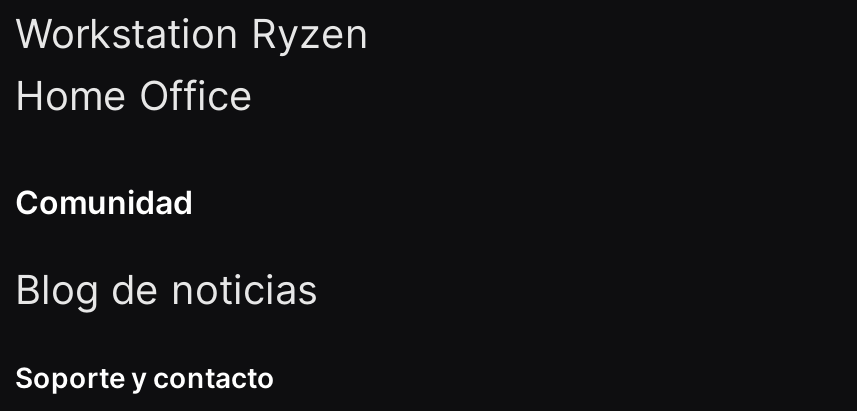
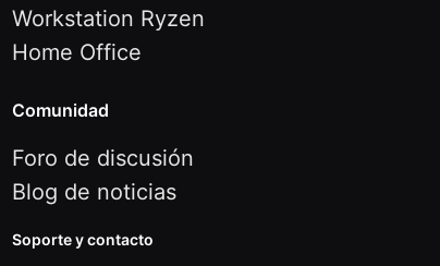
none -> [12,145,194,171] Foro de discusión

